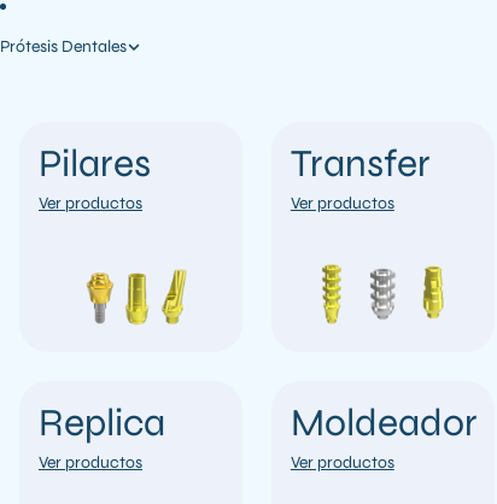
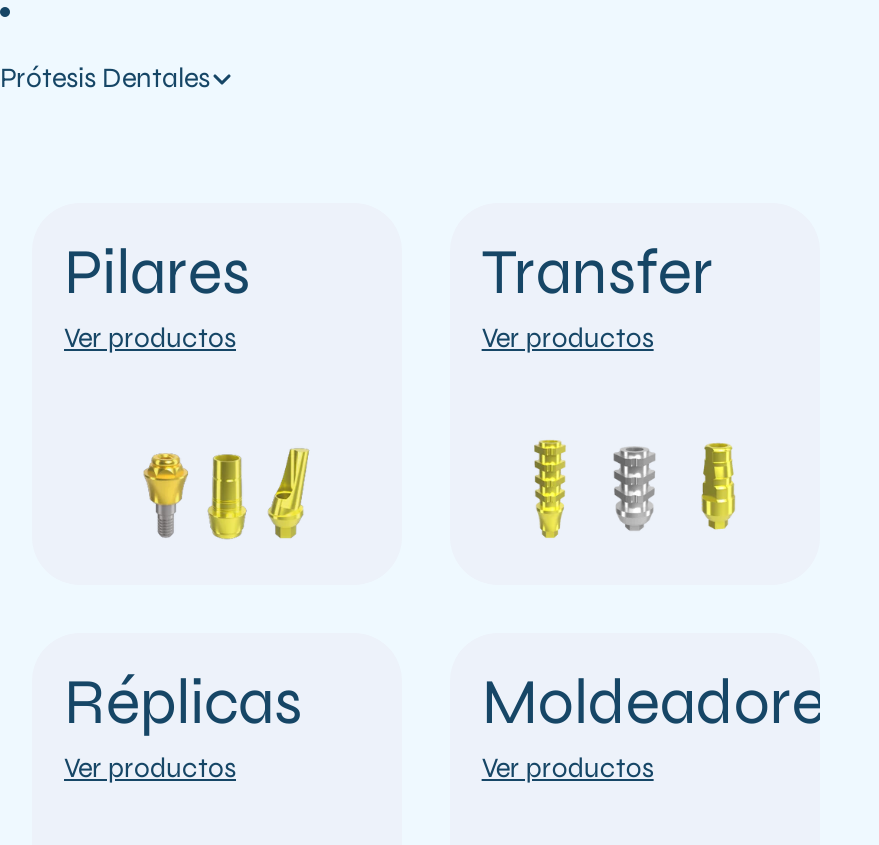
[39,399,165,446] Replica -> [64,663,302,741] Réplicas
[290,399,477,446] Moldeador -> [482,663,854,741] Moldeadores

